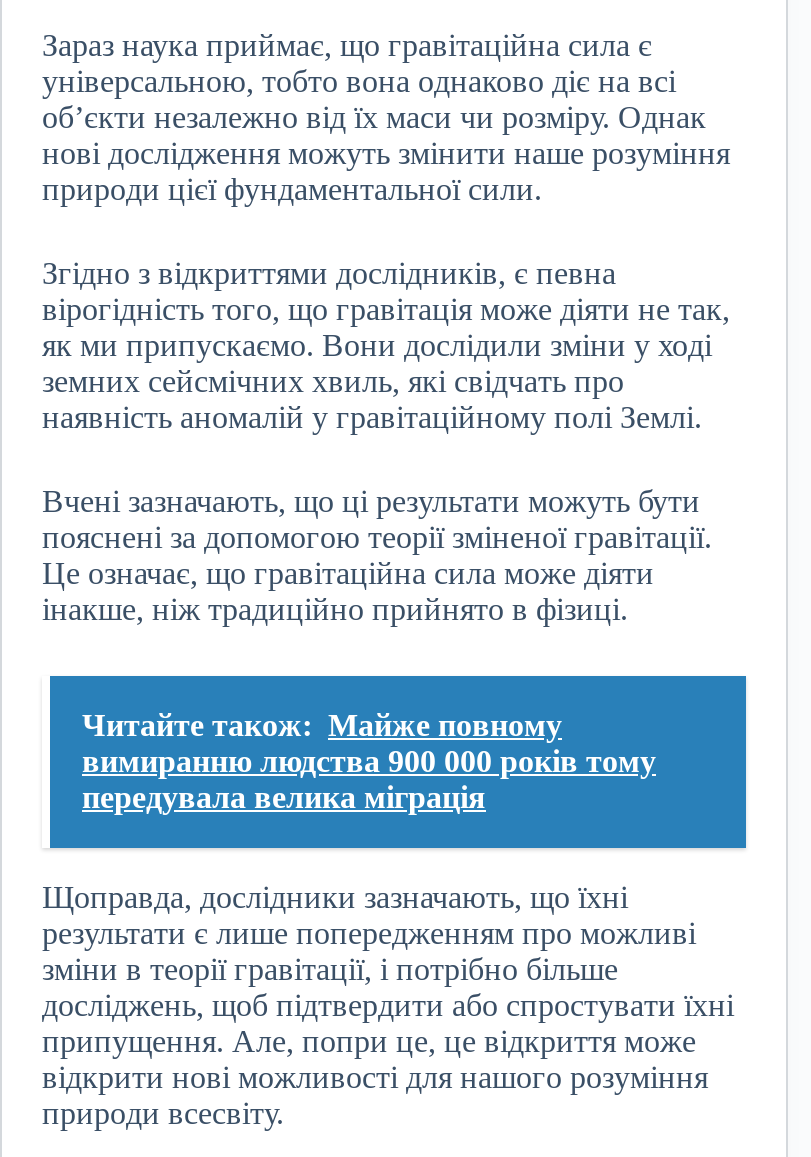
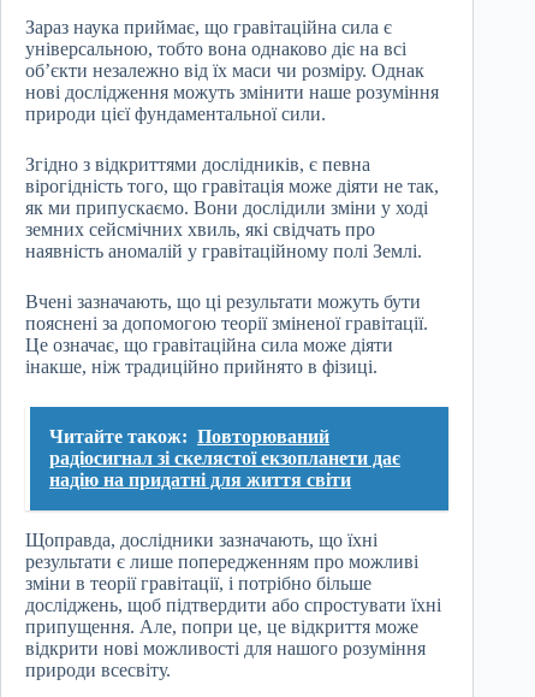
[82,708,656,814] Читайте також: Майже повному | вимиранню людства 900 000 років тому | передувала велика міграція -> [49,426,400,490] Читайте також: Повторюваний | радіосигнал зі скелястої екзопланети дає | надію на придатні для життя світи

